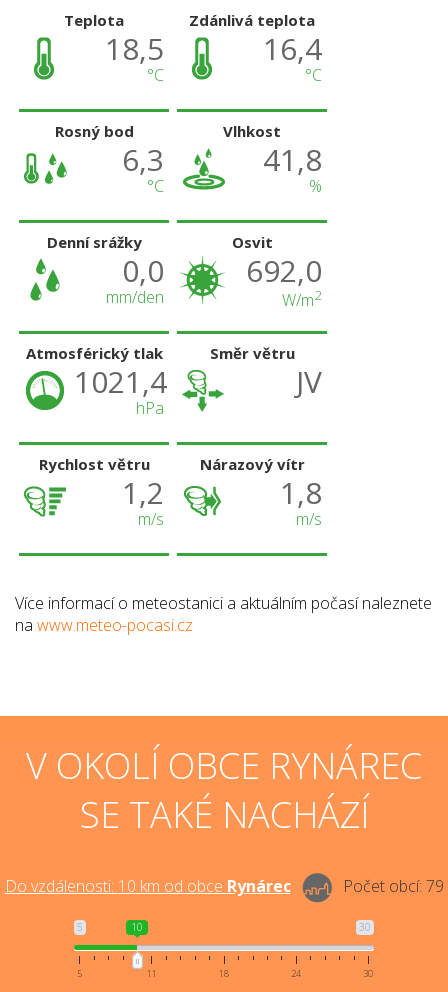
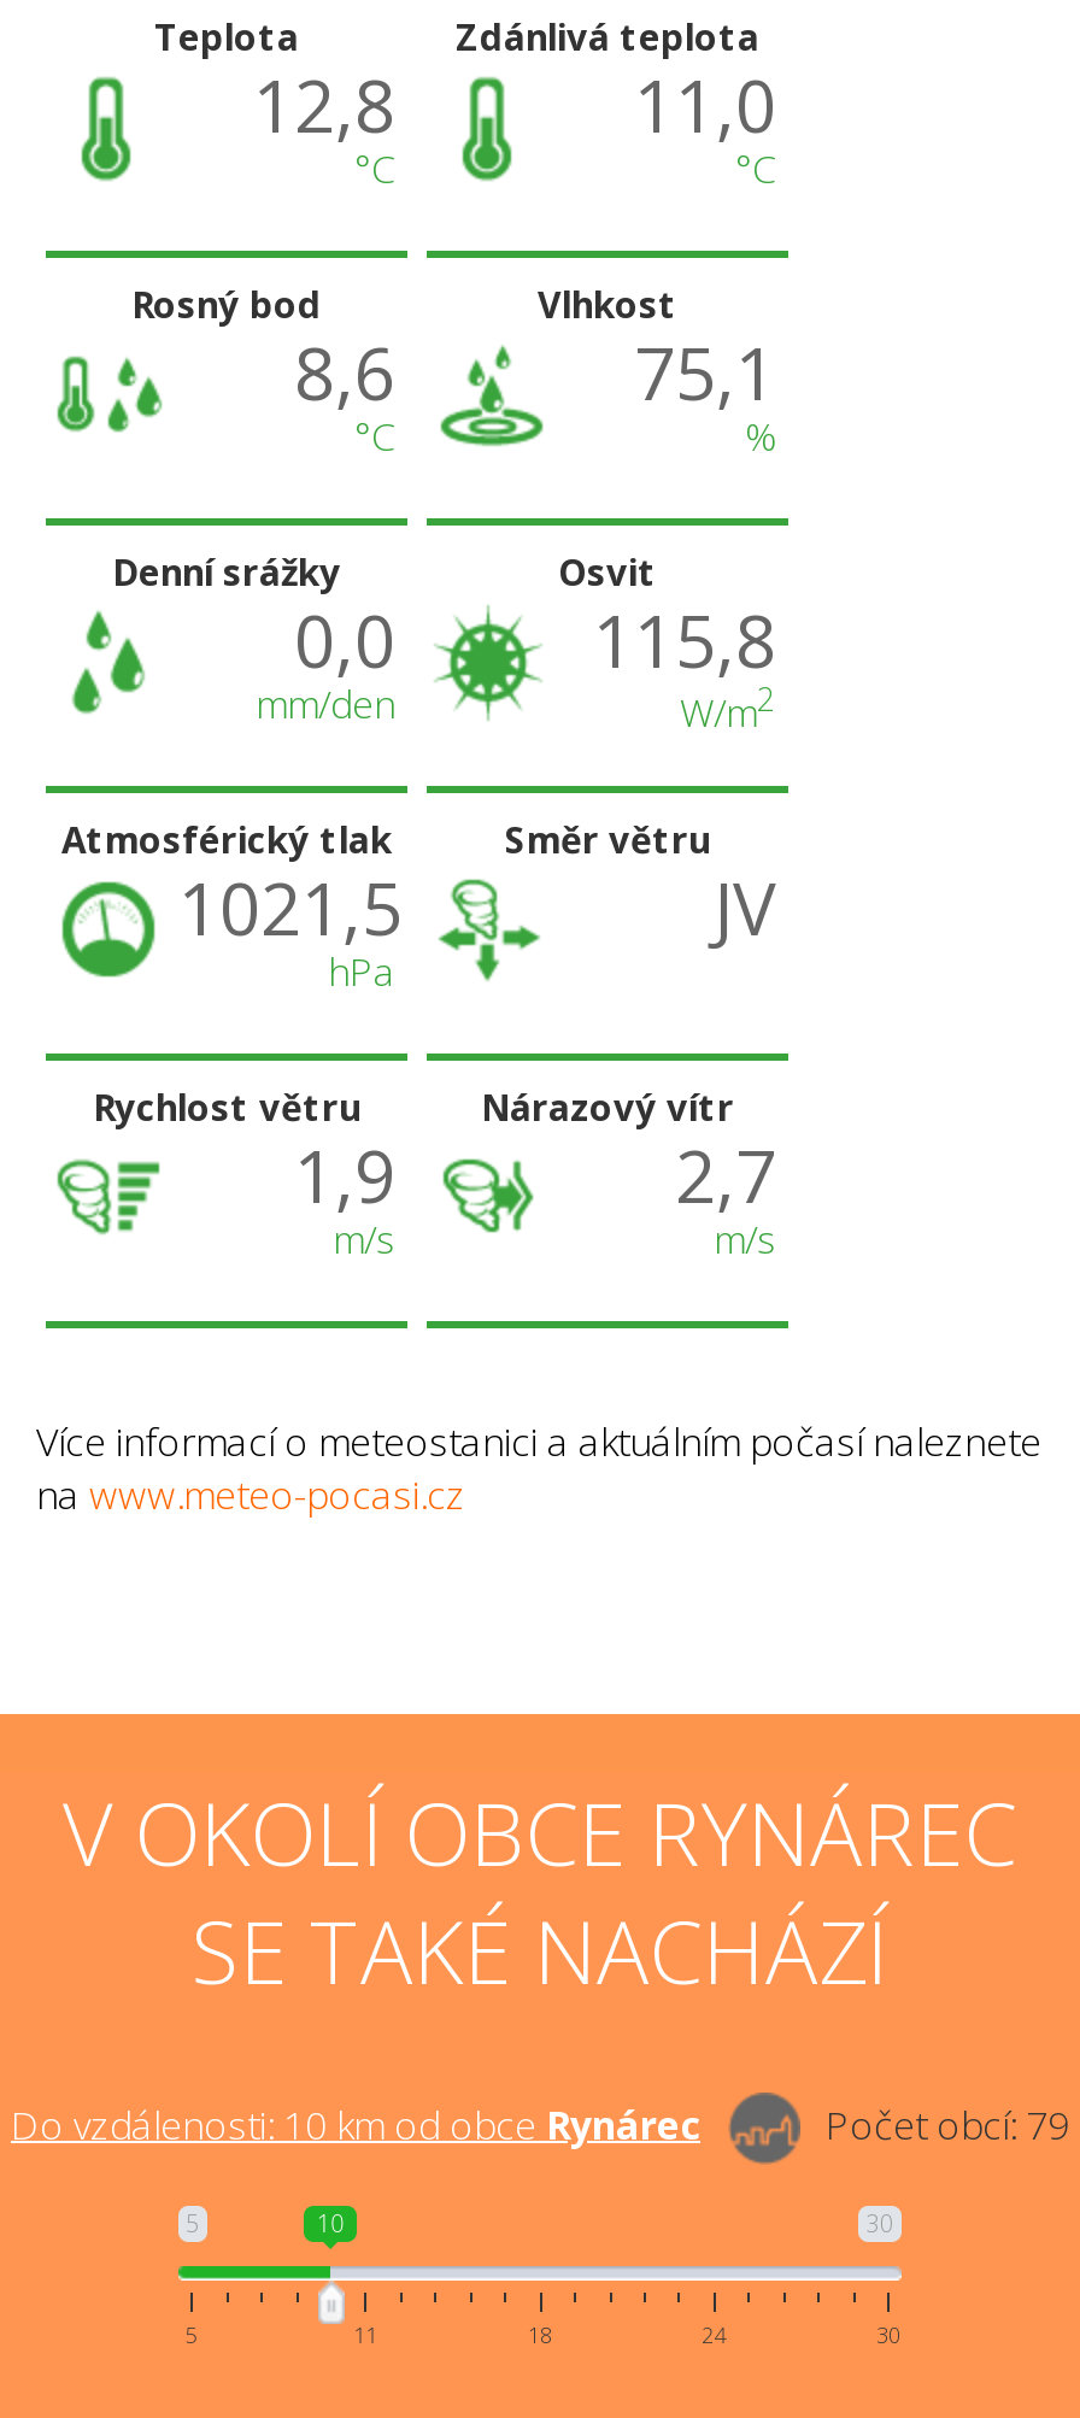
[105,28,164,69] 18,5 -> [253,56,395,155] 12,8
[263,28,322,69] 16,4 -> [634,56,776,155] 11,0
[122,139,164,180] 6,3 -> [294,324,395,423] 8,6
[263,139,322,180] 41,8 -> [634,324,776,423] 75,1
[122,250,322,291] 0,0 692,0 -> [294,591,776,690] 0,0 115,8
[74,361,167,402] 1021,4 -> [178,859,403,958] 1021,5
[122,472,164,513] 1,2 -> [294,1127,395,1225] 1,9
[280,472,322,513] 1,8 -> [675,1127,776,1225] 2,7

